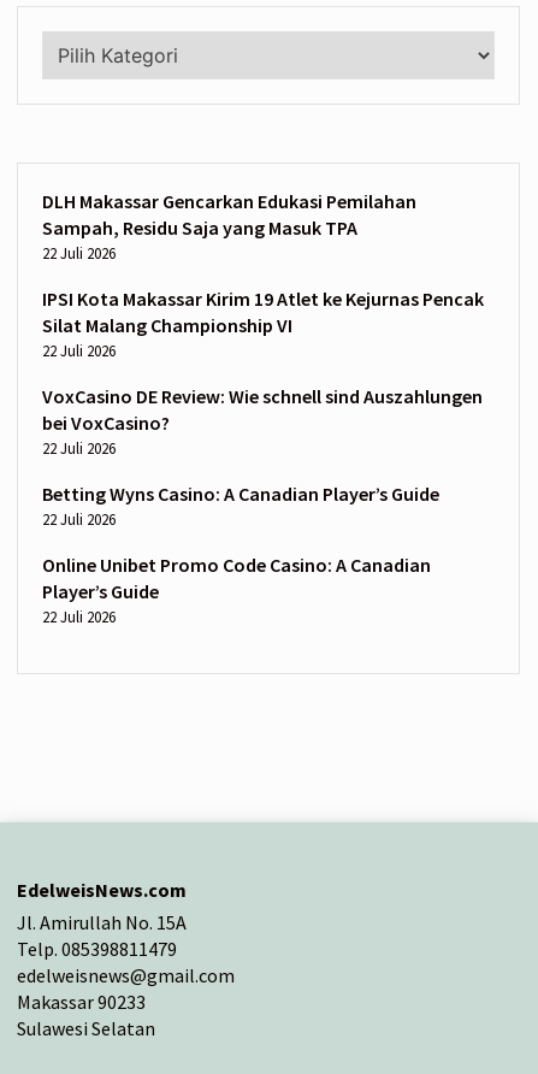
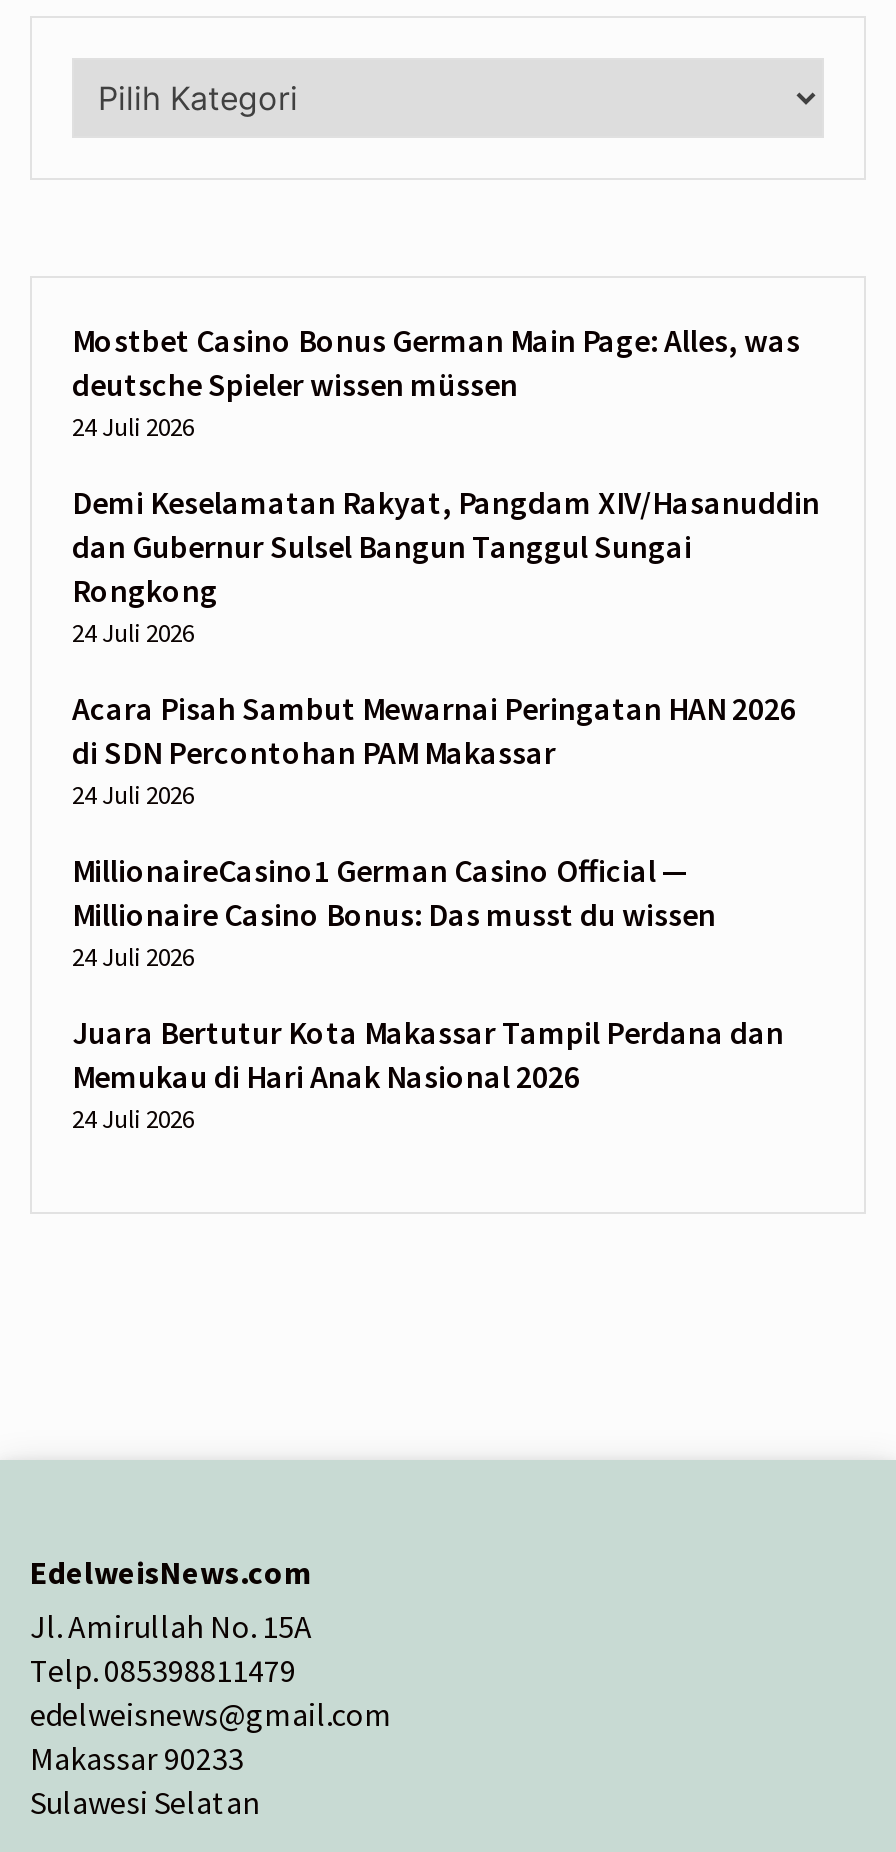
[42,189,416,264] DLH Makassar Gencarkan Edukasi Pemilahan | Sampah, Residu Saja yang Masuk TPA | 22 Juli 2026 -> [72,319,800,443] Mostbet Casino Bonus German Main Page: Alles, was | deutsche Spieler wissen müssen | 24 Juli 2026
[42,287,484,361] IPSI Kota Makassar Kirim 19 Atlet ke Kejurnas Pencak | Silat Malang Championship VI | 22 Juli 2026 -> [72,481,820,649] Demi Keselamatan Rakyat, Pangdam XIV/Hasanuddin | dan Gubernur Sulsel Bangun Tanggul Sungai | Rongkong | 24 Juli 2026
[42,384,483,459] VoxCasino DE Review: Wie schnell sind Auszahlungen | bei VoxCasino? | 22 Juli 2026 -> [72,687,796,811] Acara Pisah Sambut Mewarnai Peringatan HAN 2026 | di SDN Percontohan PAM Makassar | 24 Juli 2026
[42,482,439,530] Betting Wyns Casino: A Canadian Player’s Guide | 22 Juli 2026 -> [72,849,716,973] MillionaireCasino1 German Casino Official — | Millionaire Casino Bonus: Das musst du wissen | 24 Juli 2026
[42,553,431,627] Online Unibet Promo Code Casino: A Canadian | Player’s Guide | 22 Juli 2026 -> [72,1011,784,1135] Juara Bertutur Kota Makassar Tampil Perdana dan | Memukau di Hari Anak Nasional 2026 | 24 Juli 2026

